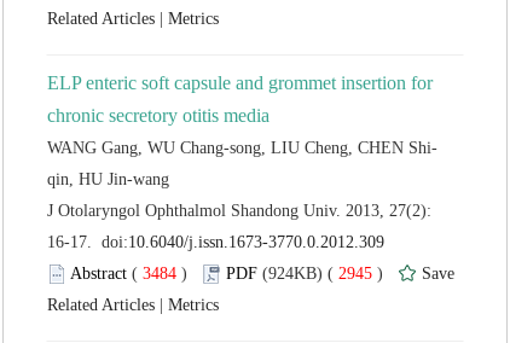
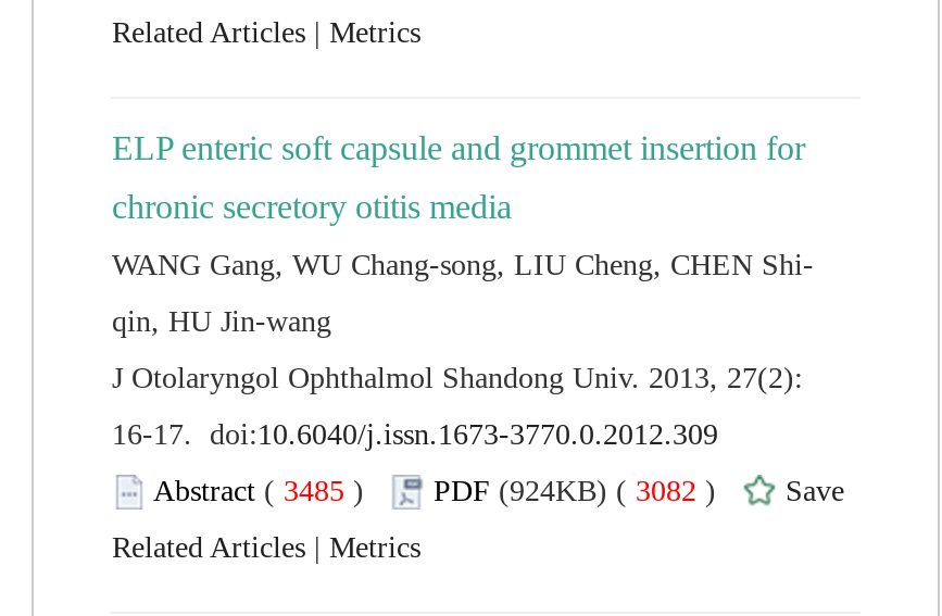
[334,264,398,282] 2945) -> [627,474,742,506] 3082)

